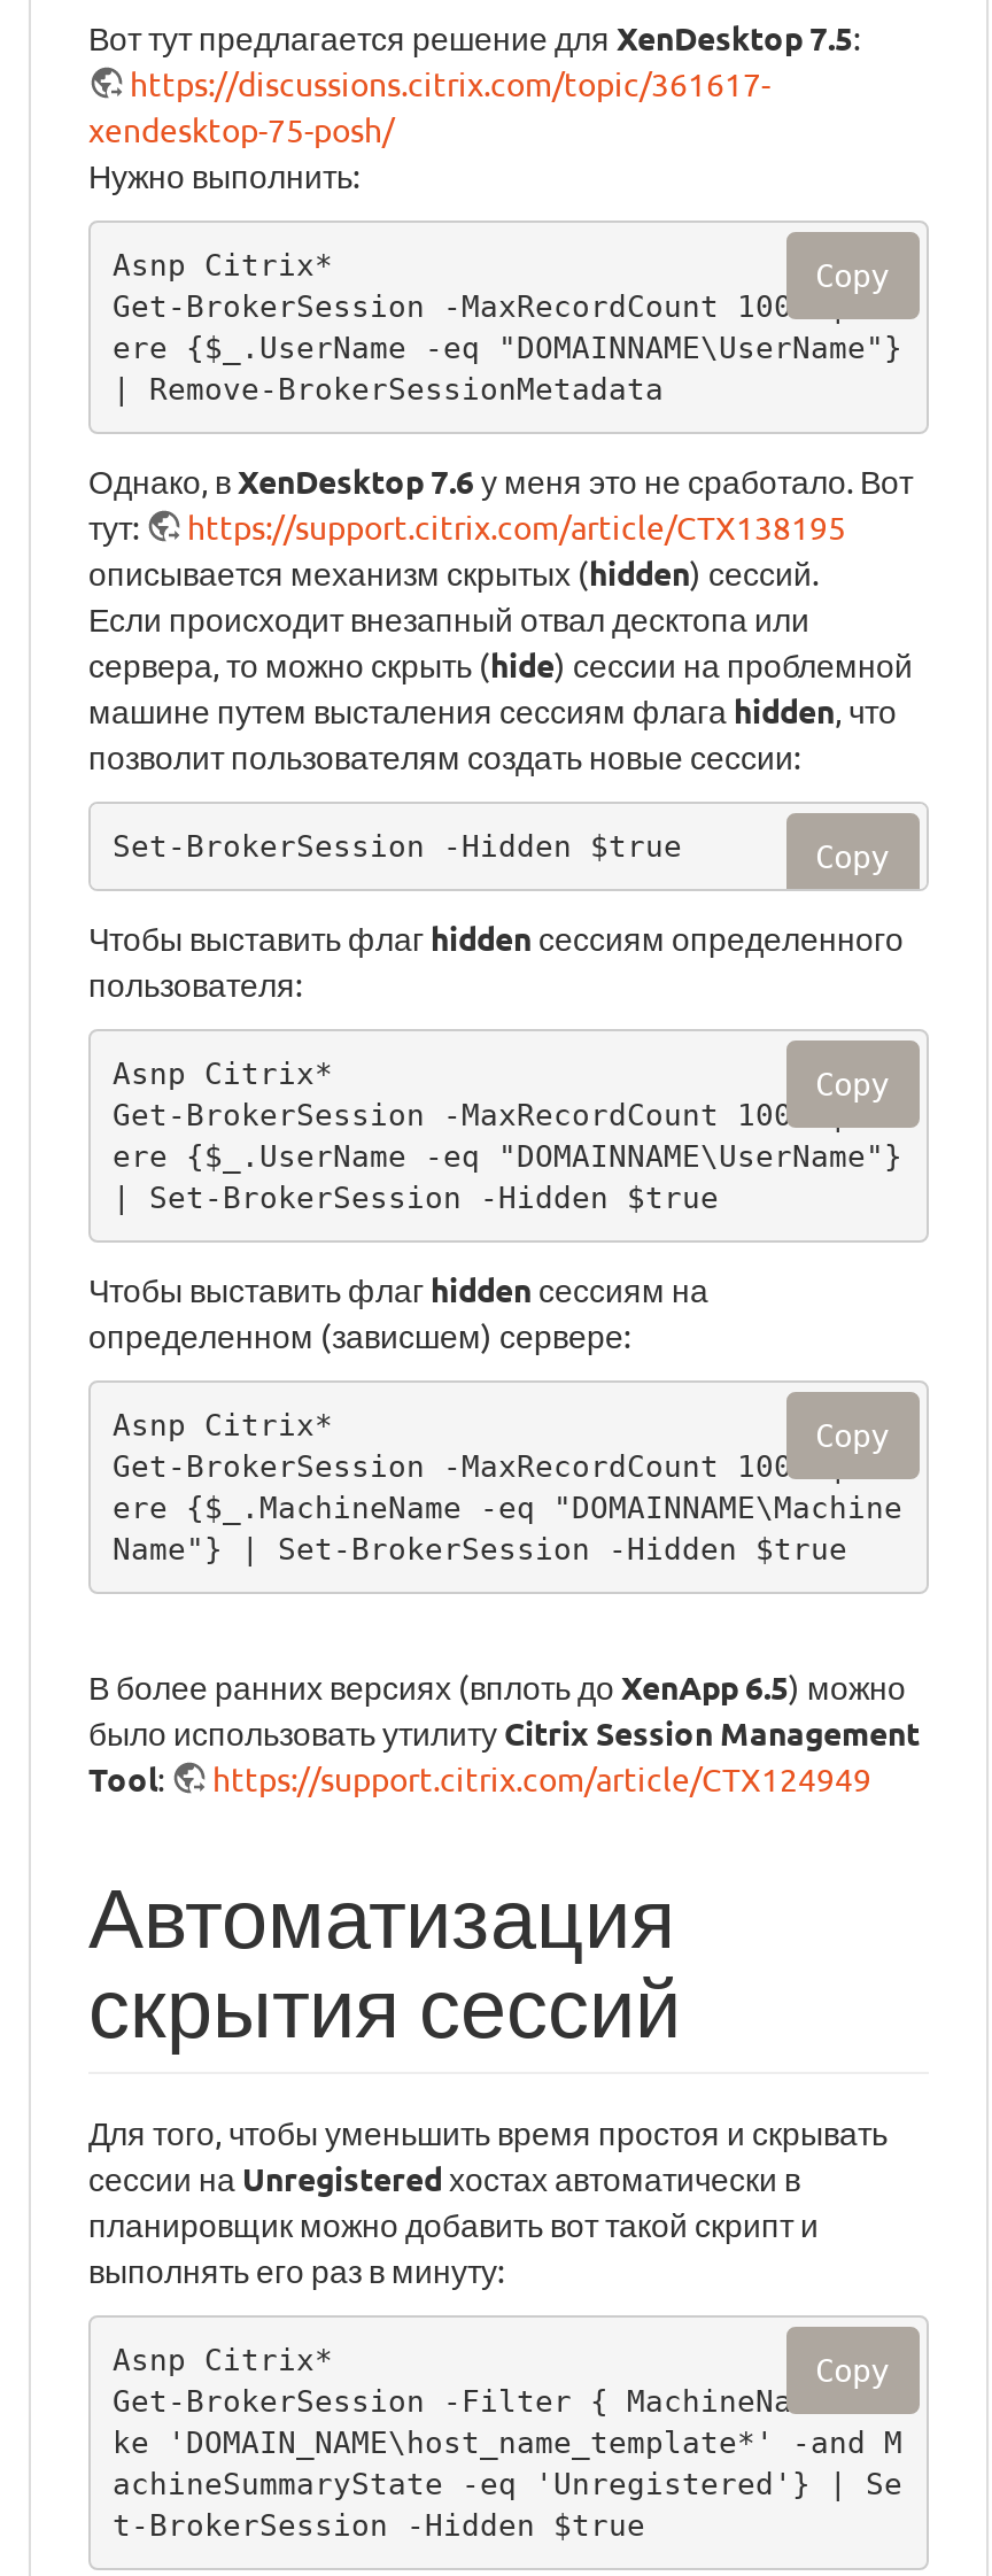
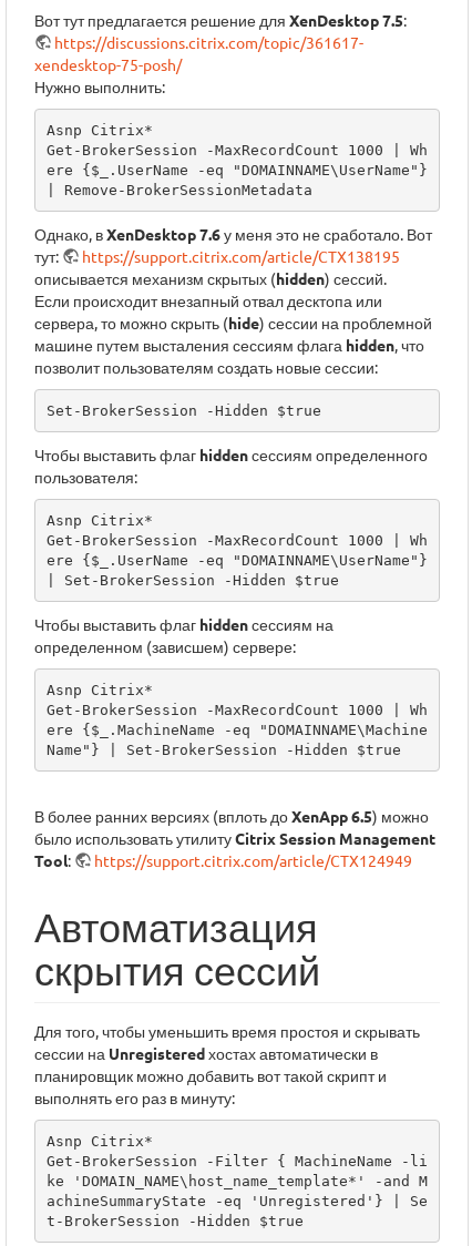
[815,256,889,293] Copy -> none
[815,837,889,874] Copy -> none
[815,1065,889,1101] Copy -> none
[815,1416,889,1453] Copy -> none
[815,2351,889,2388] Copy -> none

